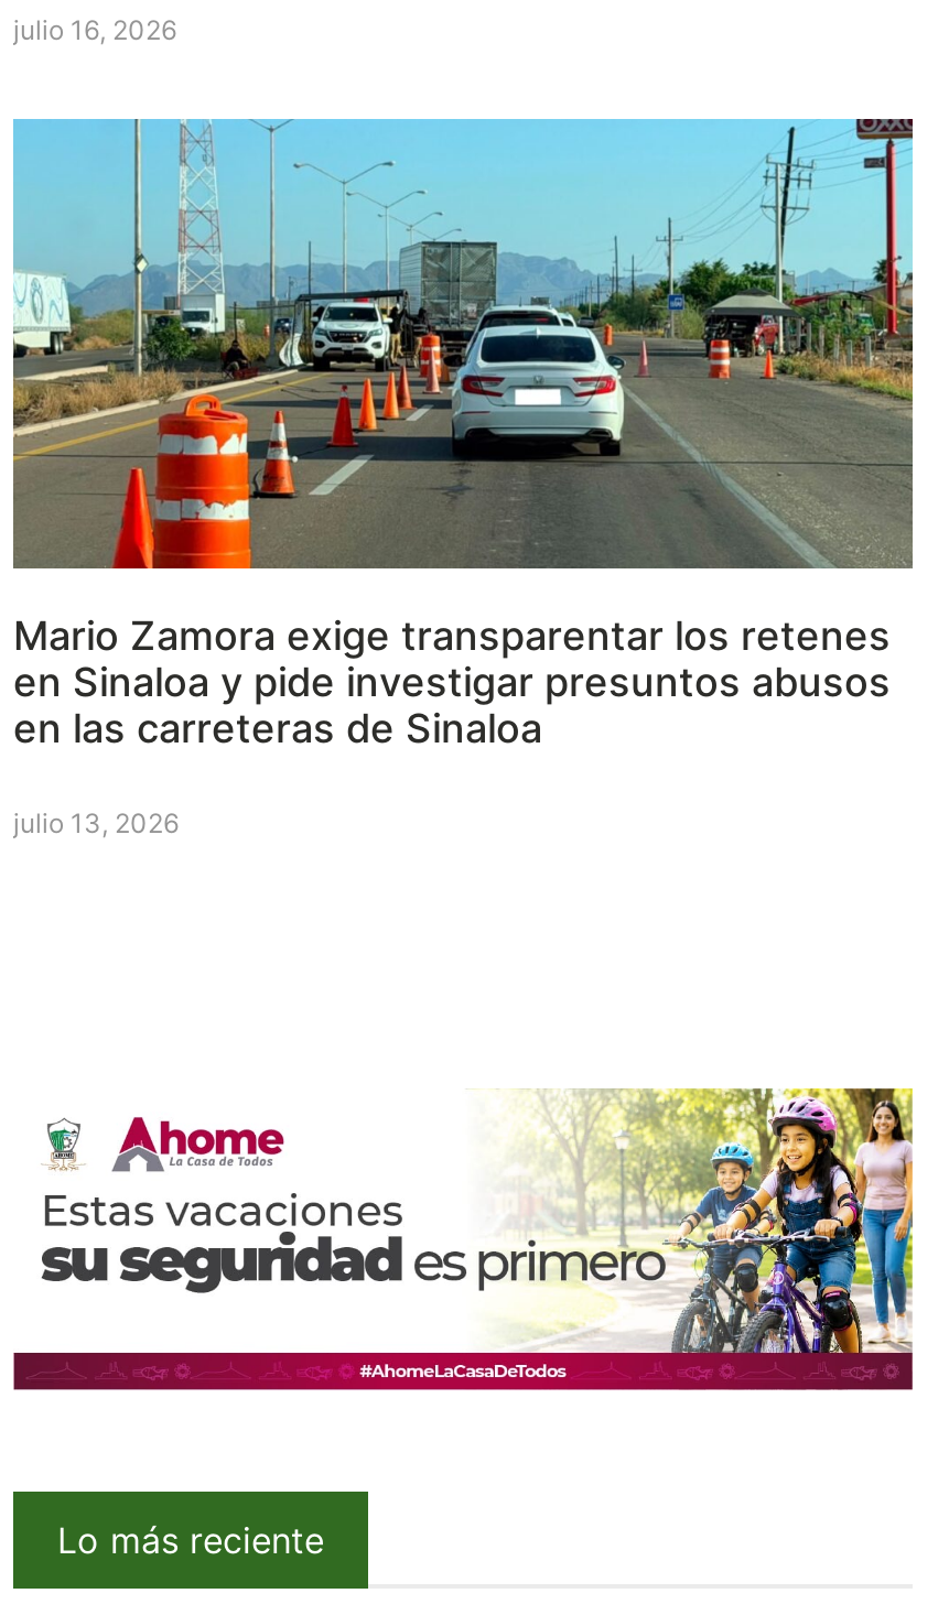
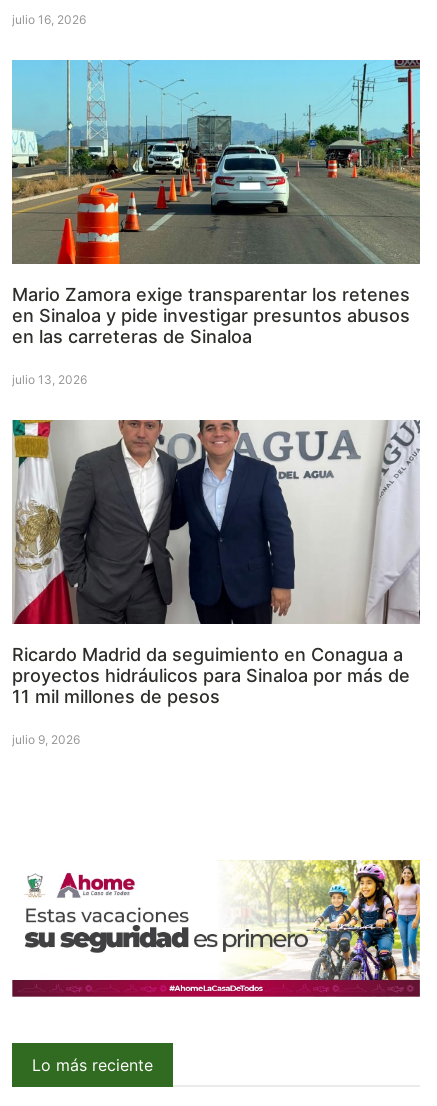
none -> [12,419,421,747] [image] | Ricardo Madrid da seguimiento en Conagua a | proyectos hidráulicos para Sinaloa por más de | 11 mil millones de pesos | julio 9, 2026

